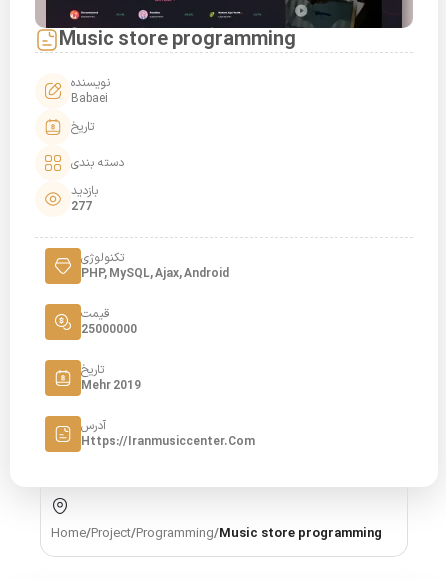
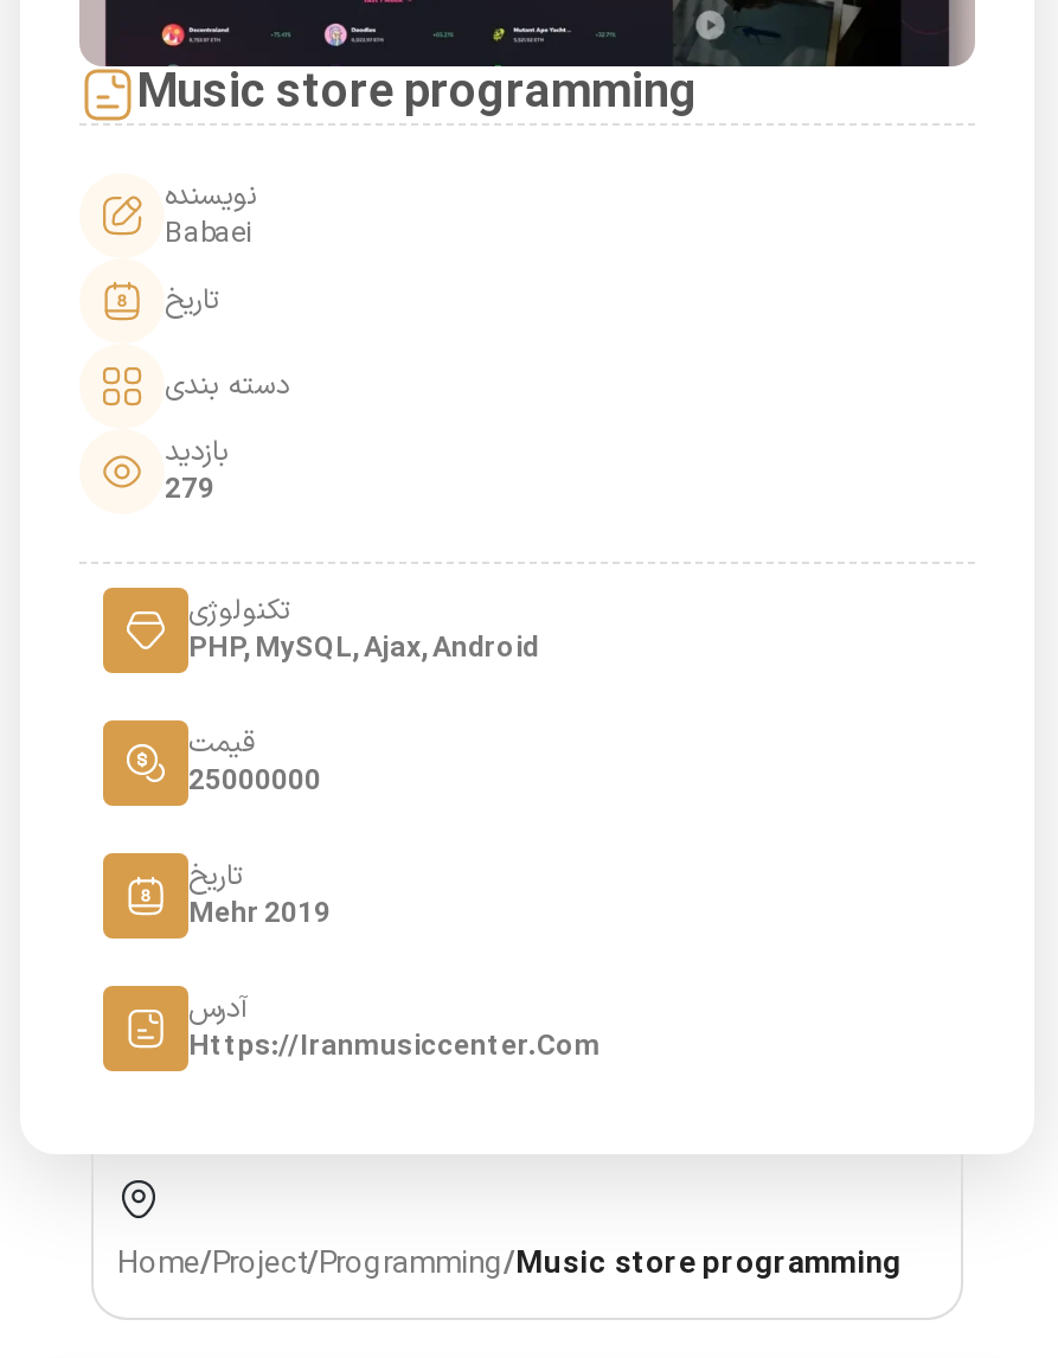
[71,198,92,216] 277 -> [165,469,214,512] 279

